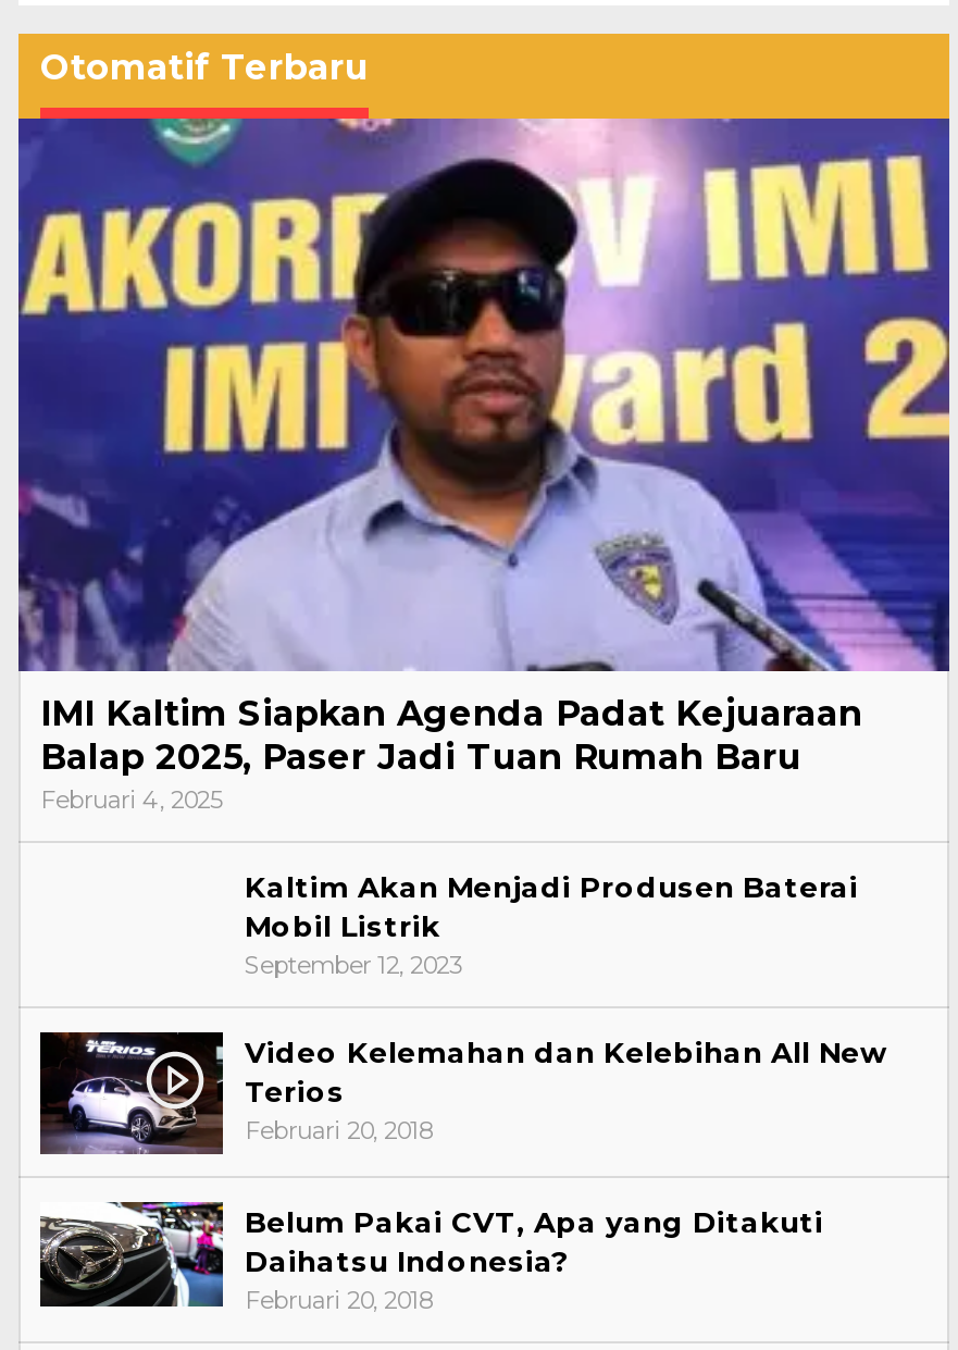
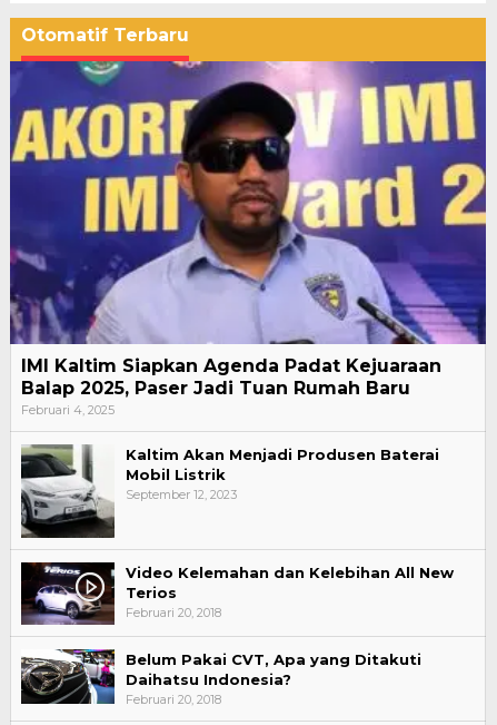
none -> [20,443,116,539] [image]

